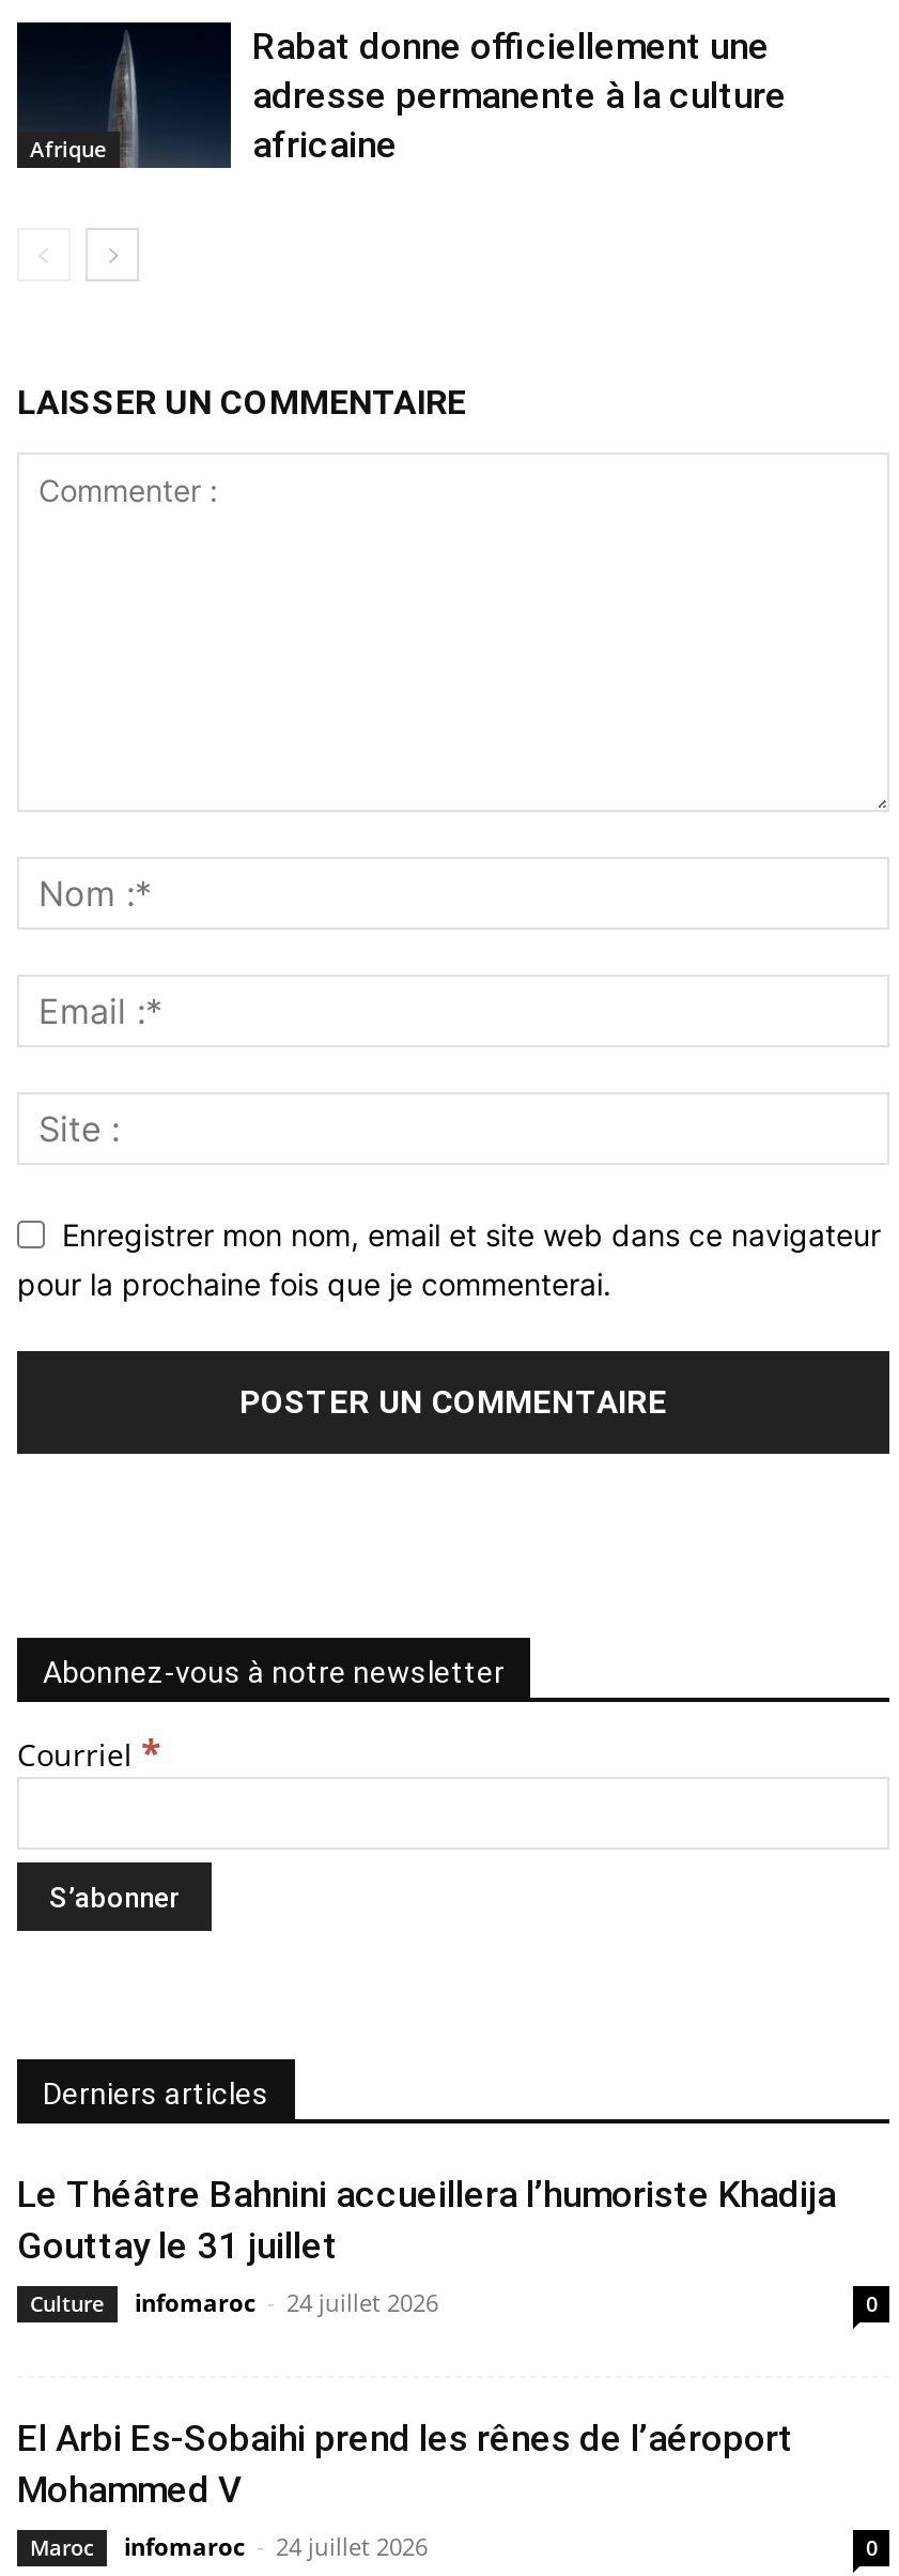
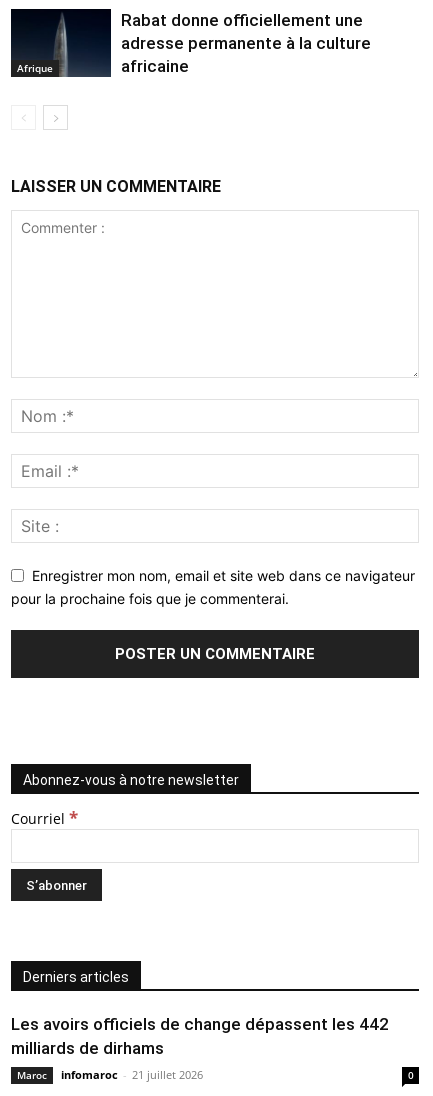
[17,2173,879,2511] Le Théâtre Bahnini accueillera l’humoriste Khadija | Gouttay le 31 juillet | Culture | infomaroc - 24 juillet 2026 | 0 | El Arbi Es-Sobaihi prend les rênes de l’aéroport | Mohammed V -> [11,1014,389,1058] Les avoirs officiels de change dépassent les 442 | milliards de dirhams
[124,2530,428,2562] infomaroc - 24 juillet 2026 -> [61,1067,203,1082] infomaroc - 21 juillet 2026

